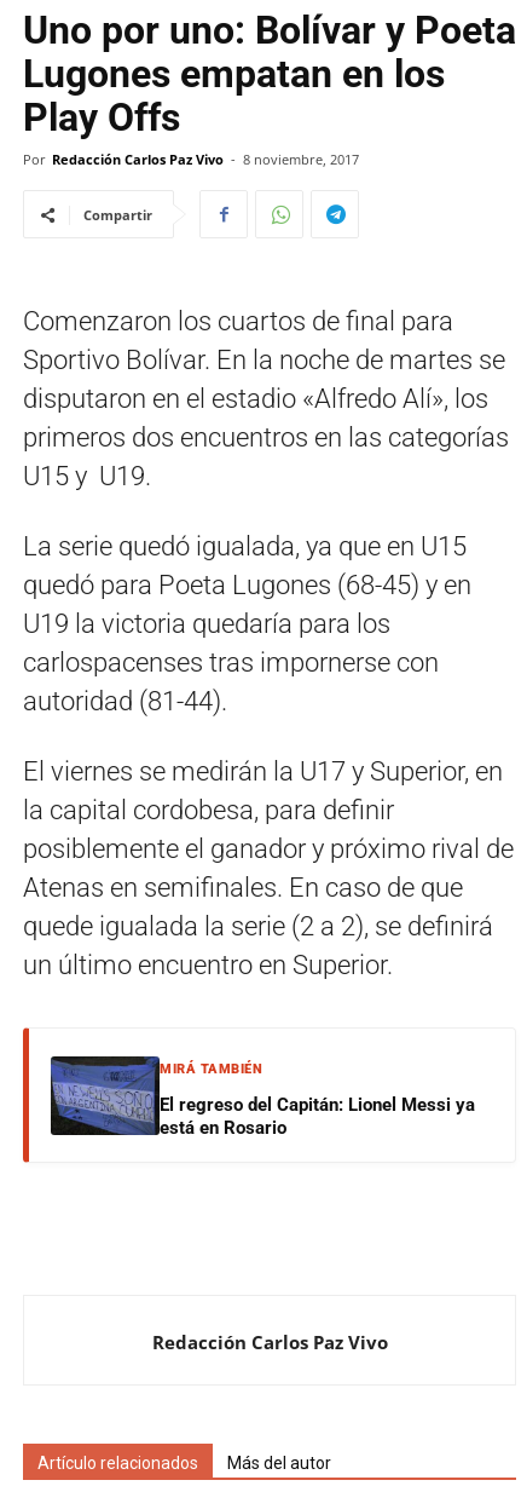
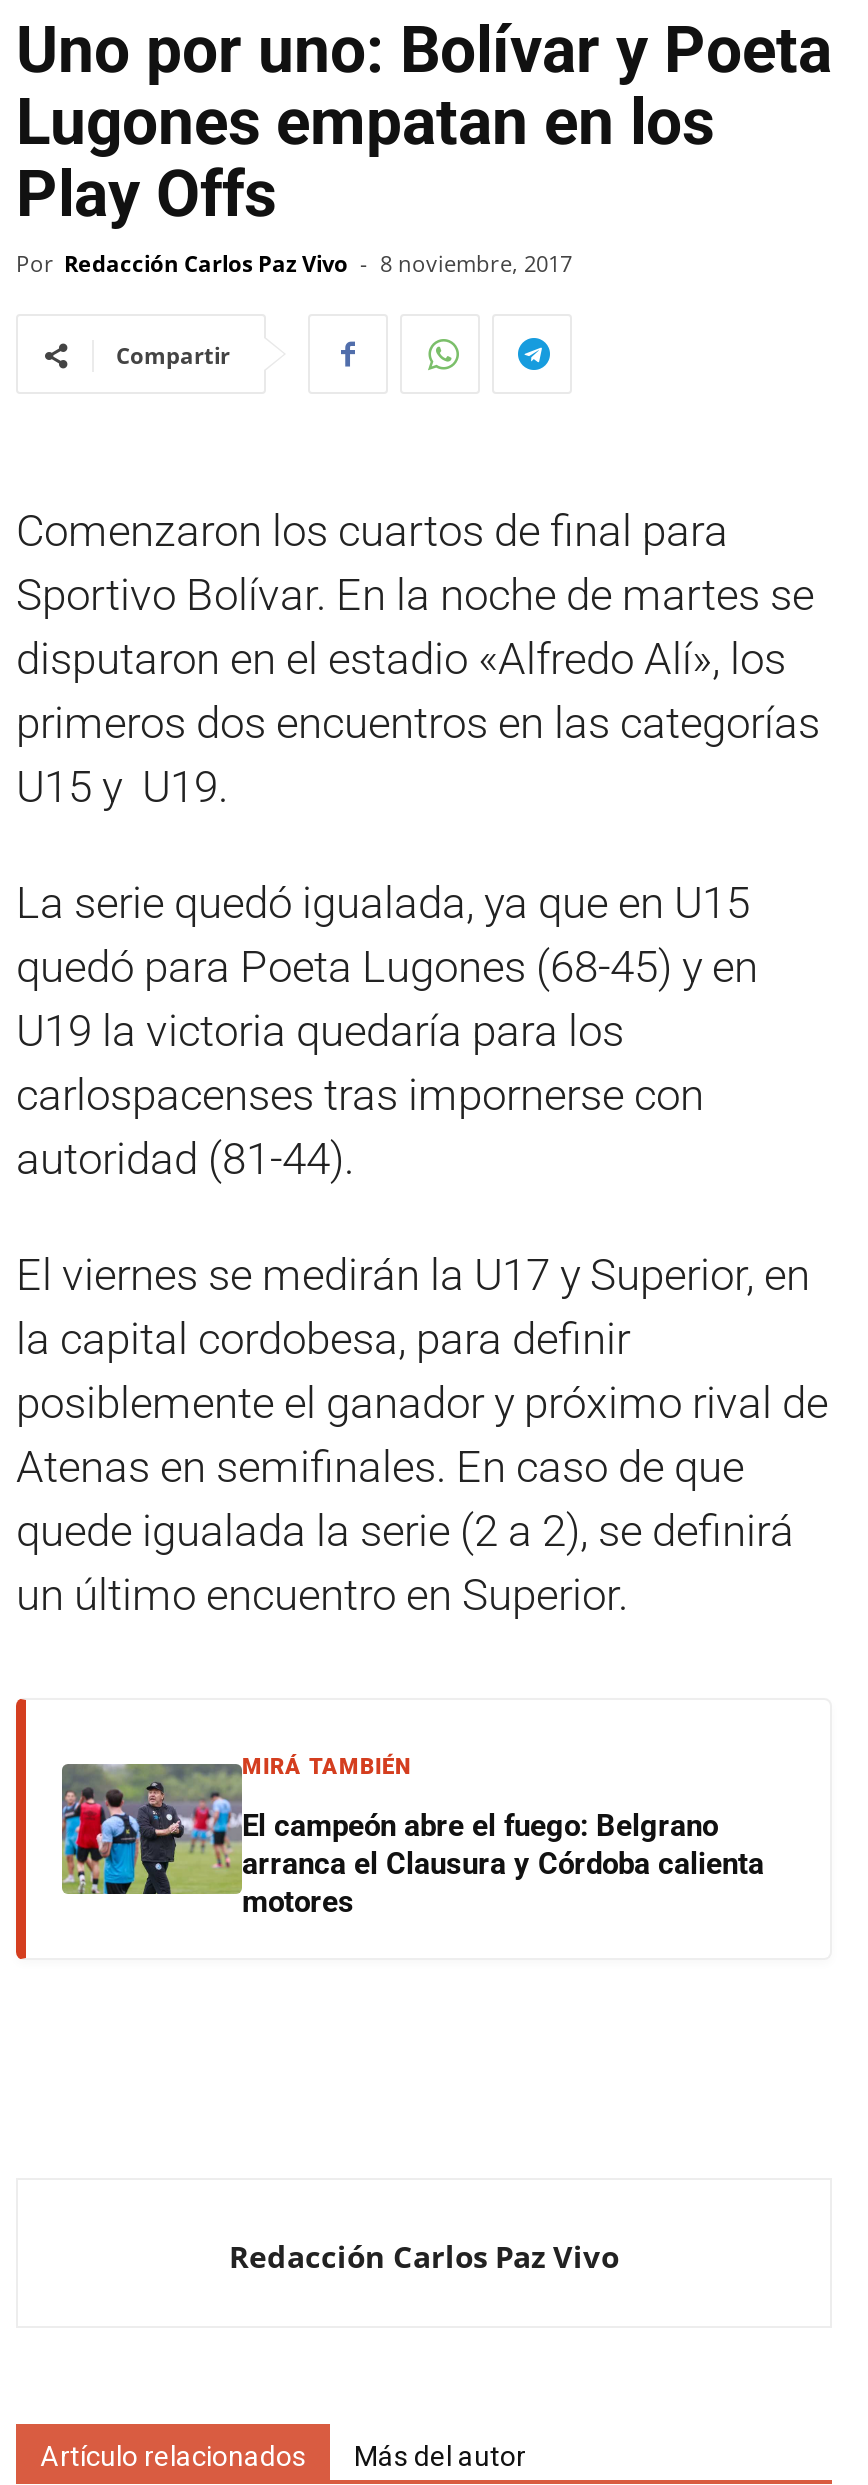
[50,1055,475,1139] [image] | El regreso del Capitán: Lionel Messi ya | está en Rosario -> [60,1746,764,1920] [image] | El campeón abre el fuego: Belgrano | arranca el Clausura y Córdoba calienta | motores

